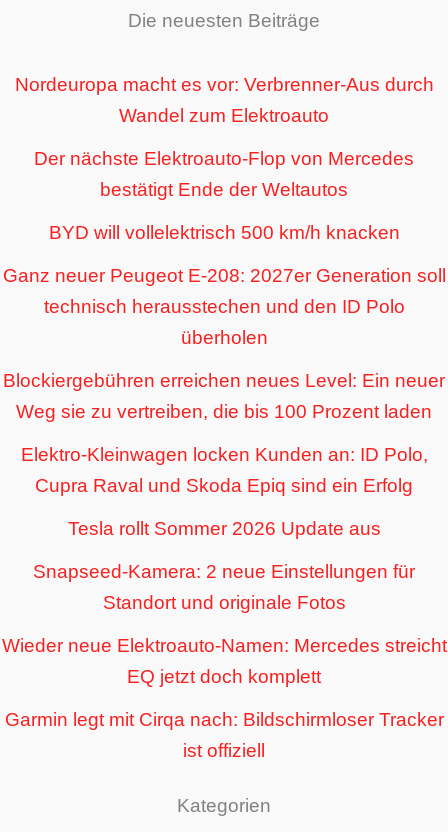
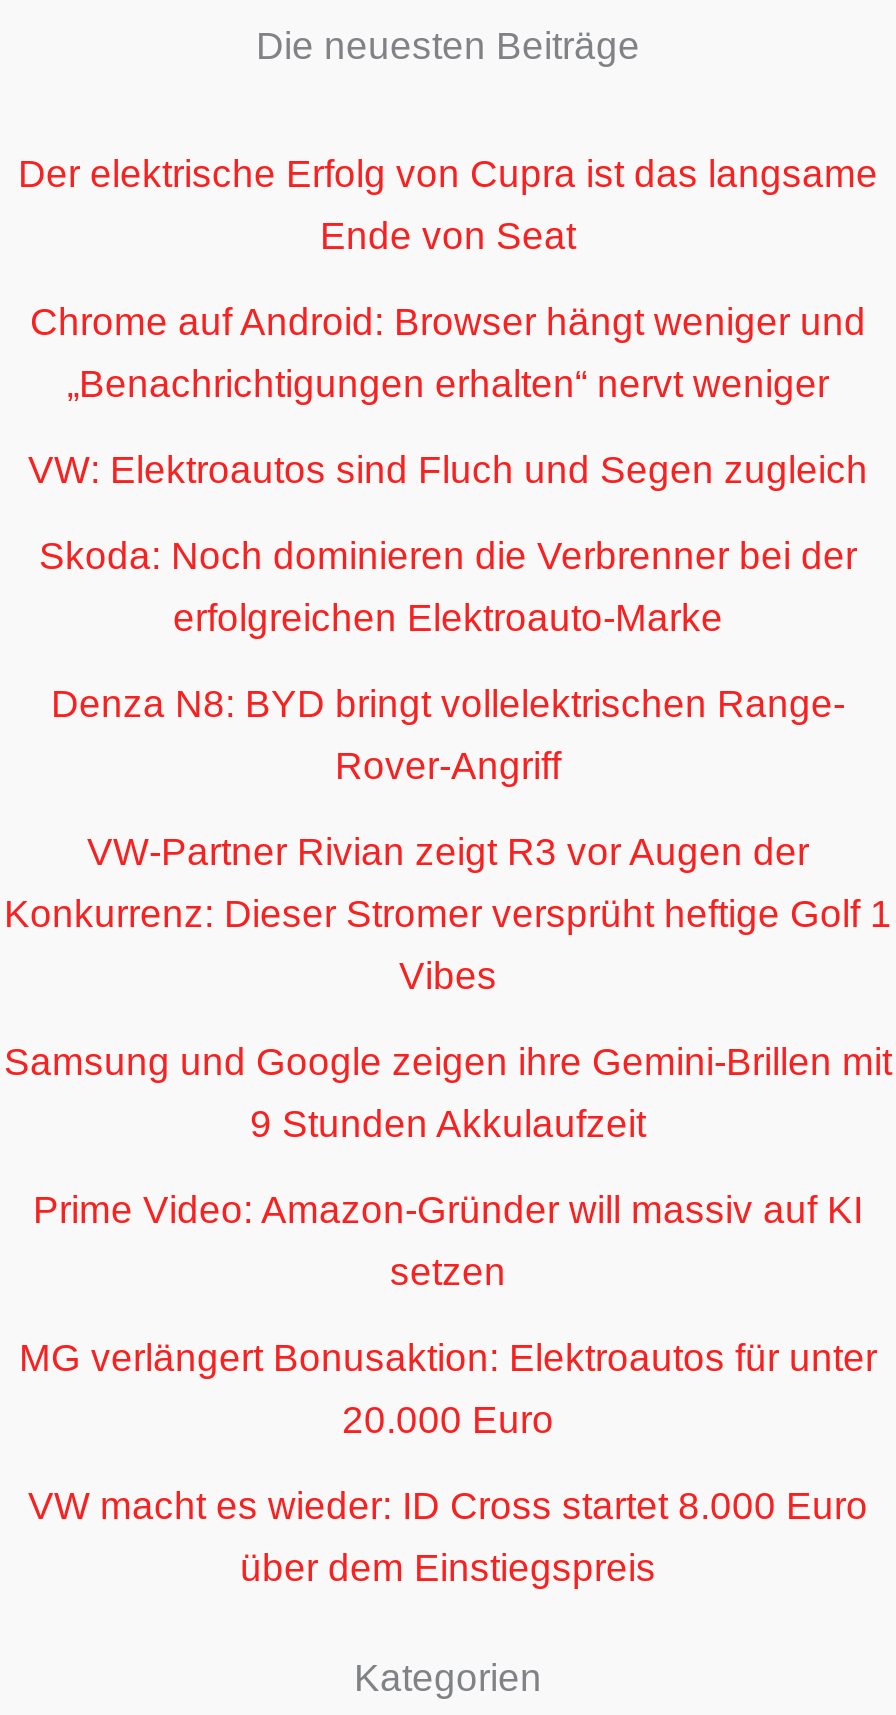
[1,74,446,761] Nordeuropa macht es vor: Verbrenner-Aus durch | Wandel zum Elektroauto | Der nächste Elektroauto-Flop von Mercedes | bestätigt Ende der Weltautos | BYD will vollelektrisch 500 km/h knacken | Ganz neuer Peugeot E-208: 2027er Generation soll | technisch herausstechen und den ID Polo | überholen | Blockiergebühren erreichen neues Level: Ein neuer | Weg sie zu vertreiben, die bis 100 Prozent laden | Elektro-Kleinwagen locken Kunden an: ID Polo, | Cupra Raval und Skoda Epiq sind ein Erfolg | Tesla rollt Sommer 2026 Update aus | Snapseed-Kamera: 2 neue Einstellungen für | Standort und originale Fotos | Wieder neue Elektroauto-Namen: Mercedes streicht | EQ jetzt doch komplett | Garmin legt mit Cirqa nach: Bildschirmloser Tracker | ist offiziell -> [4,153,892,1589] Der elektrische Erfolg von Cupra ist das langsame | Ende von Seat | Chrome auf Android: Browser hängt weniger und | „Benachrichtigungen erhalten“ nervt weniger | VW: Elektroautos sind Fluch und Segen zugleich | Skoda: Noch dominieren die Verbrenner bei der | erfolgreichen Elektroauto-Marke | Denza N8: BYD bringt vollelektrischen Range- | Rover-Angriff | VW-Partner Rivian zeigt R3 vor Augen der | Konkurrenz: Dieser Stromer versprüht heftige Golf 1 | Vibes | Samsung und Google zeigen ihre Gemini-Brillen mit | 9 Stunden Akkulaufzeit | Prime Video: Amazon-Gründer will massiv auf KI | setzen | MG verlängert Bonusaktion: Elektroautos für unter | 20.000 Euro | VW macht es wieder: ID Cross startet 8.000 Euro | über dem Einstiegspreis

